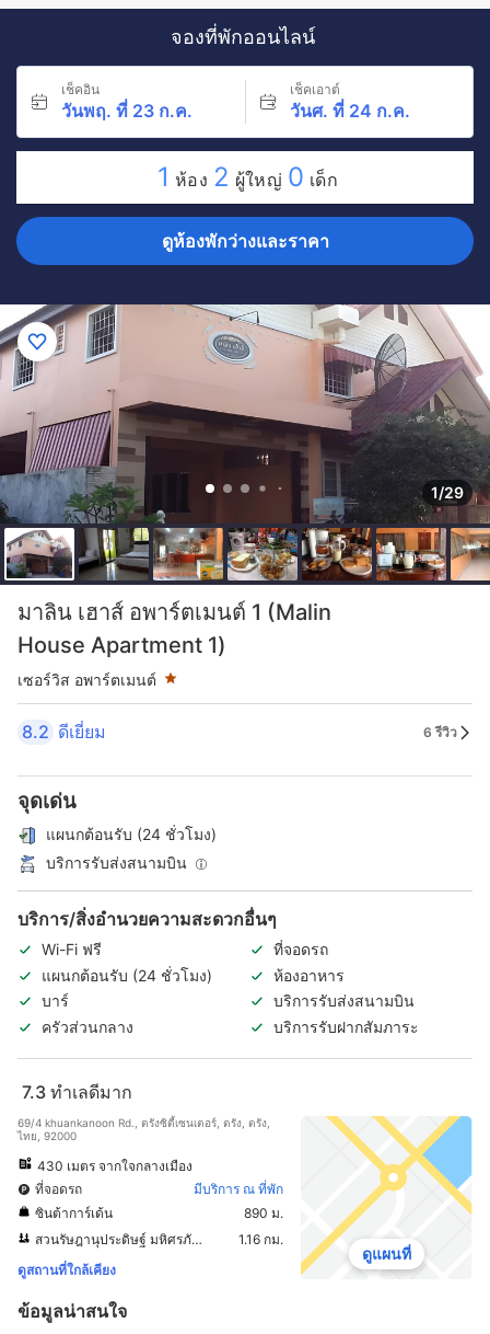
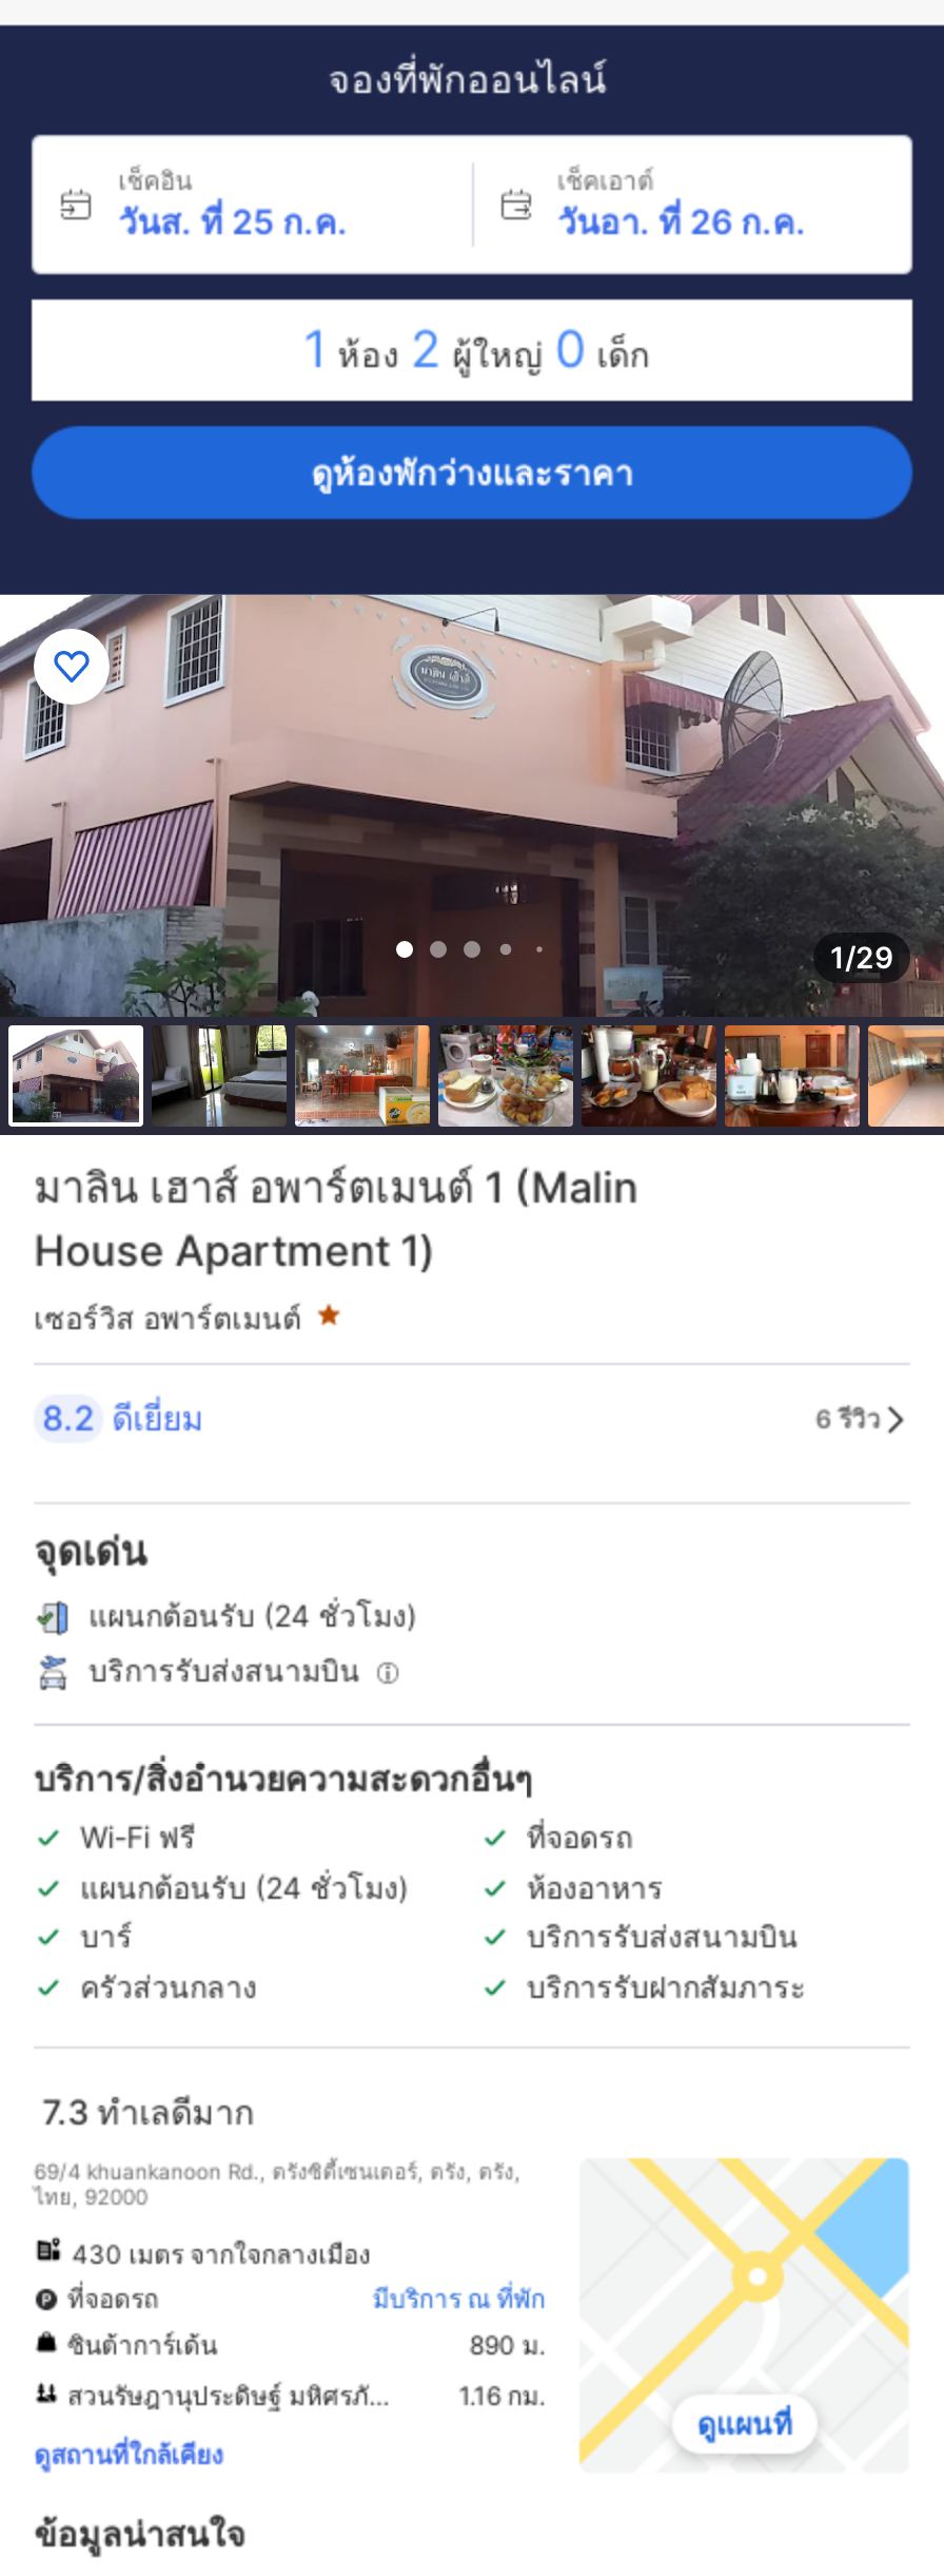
[61,100,192,122] วันพฤ. ที่ 23 ก.ค. -> [118,200,348,243] วันส. ที่ 25 ก.ค.
[289,100,410,122] วันศ. ที่ 24 ก.ค. -> [557,200,806,243] วันอา. ที่ 26 ก.ค.

